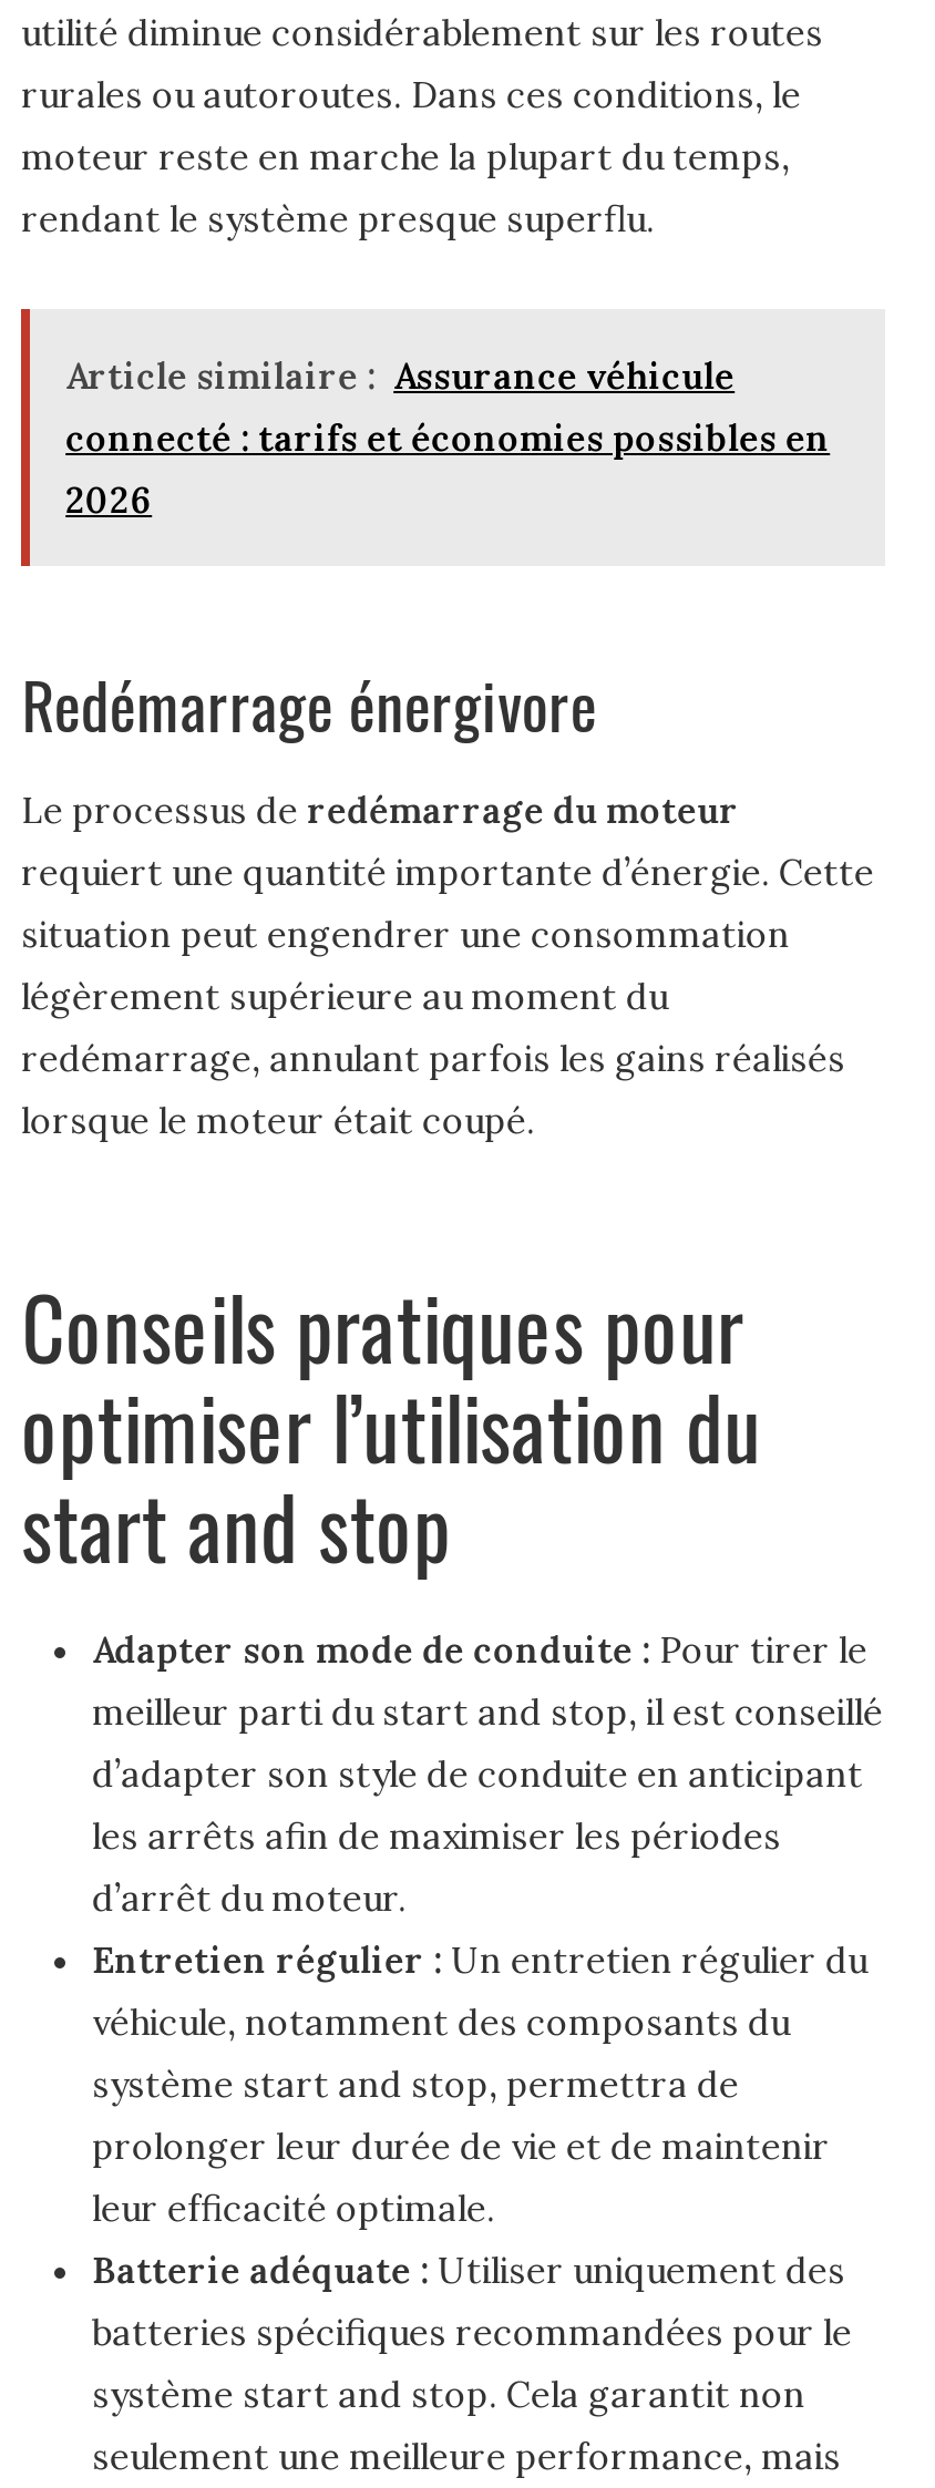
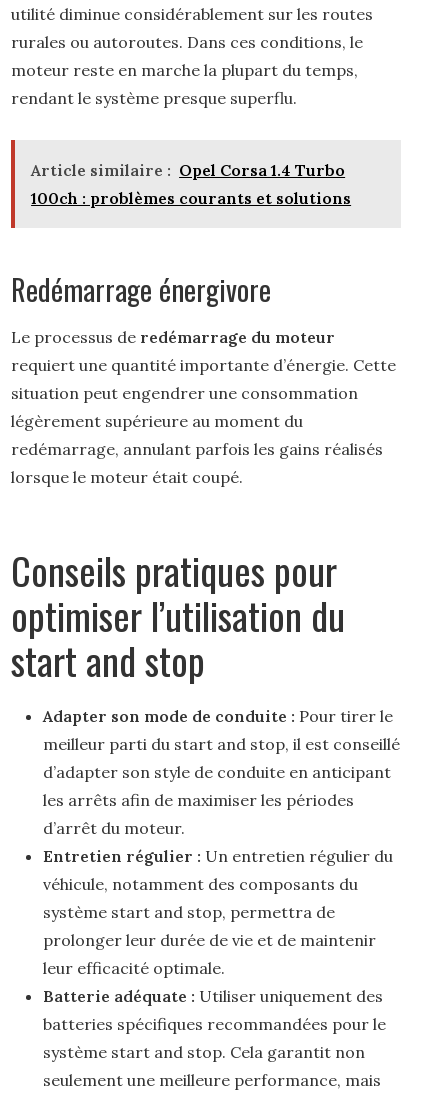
[66,354,830,522] Article similaire : Assurance véhicule | connecté : tarifs et économies possibles en | 2026 -> [31,160,351,208] Article similaire : Opel Corsa 1.4 Turbo | 100ch : problèmes courants et solutions

